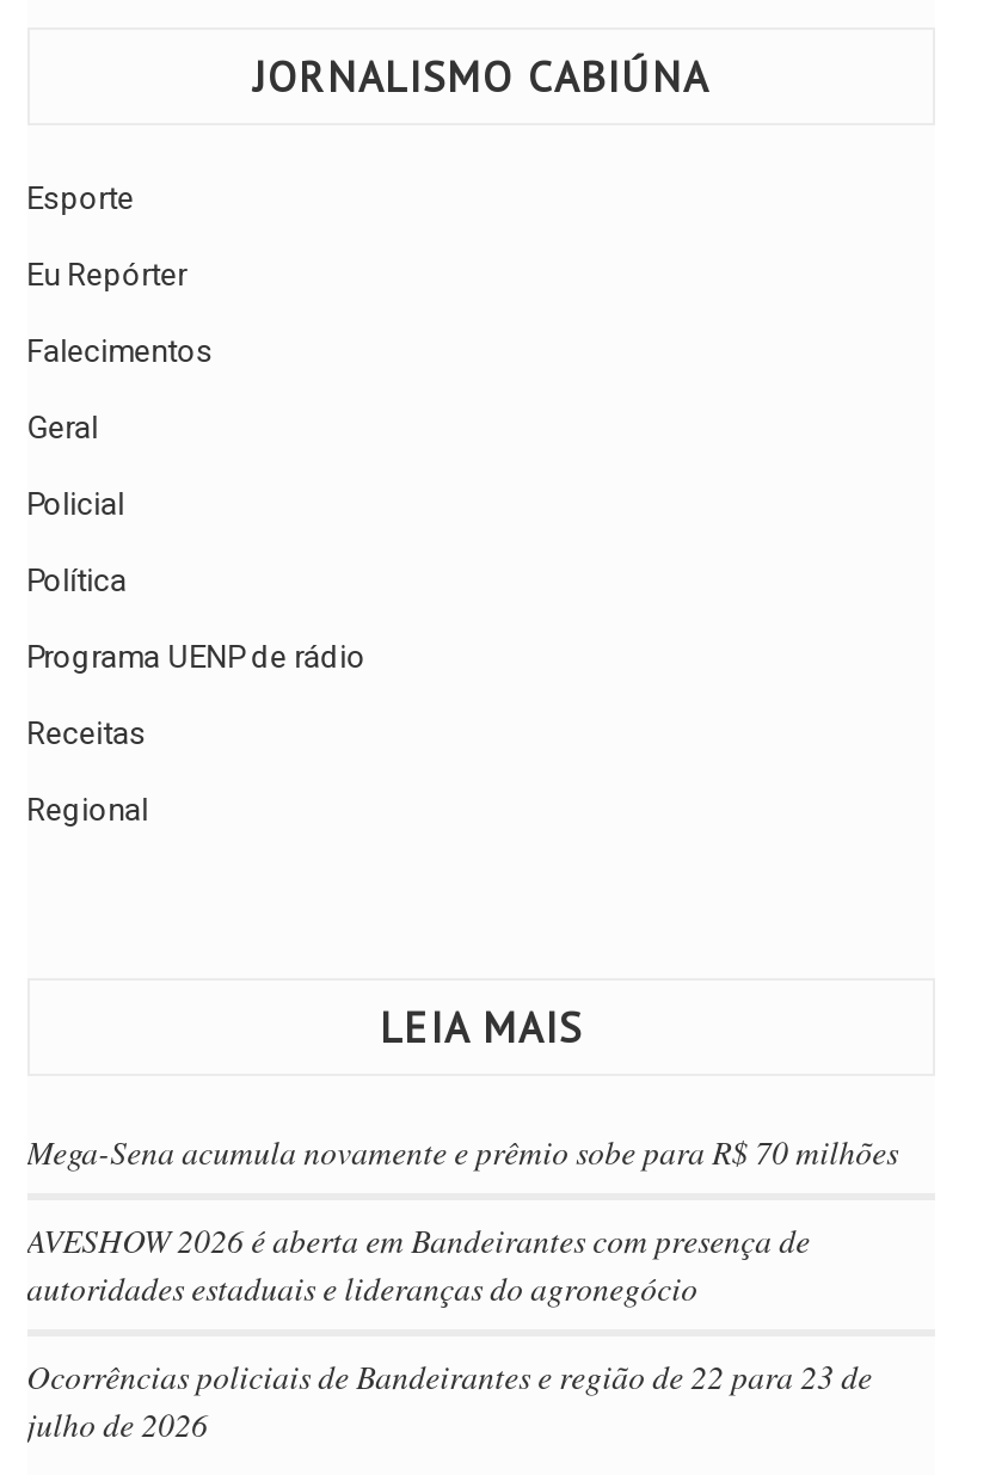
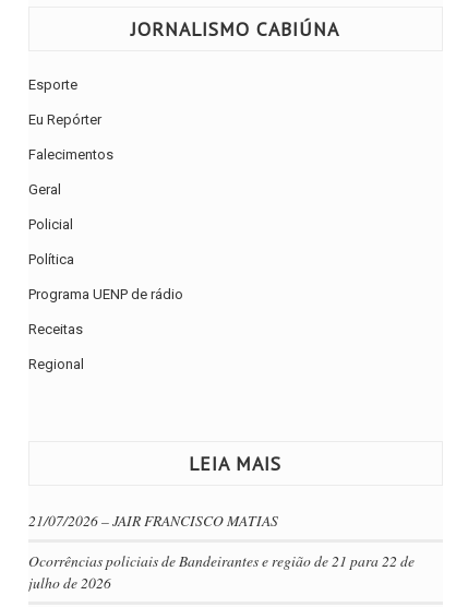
[27,1129,898,1399] Mega-Sena acumula novamente e prêmio sobe para R$ 70 milhões | AVESHOW 2026 é aberta em Bandeirantes com presença de | autoridades estaduais e lideranças do agronegócio | Ocorrências policiais de Bandeirantes e região de 22 para 23 de -> [28,510,414,571] 21/07/2026 – JAIR FRANCISCO MATIAS | Ocorrências policiais de Bandeirantes e região de 21 para 22 de

